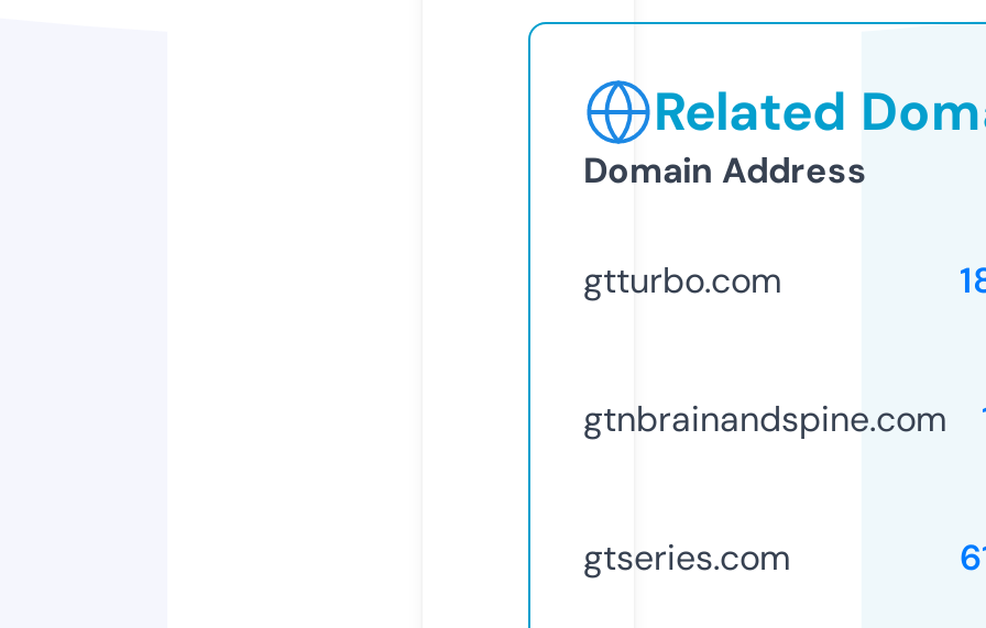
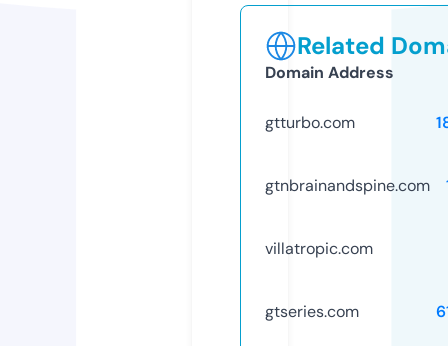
none -> [265,238,373,259] villatropic.com

